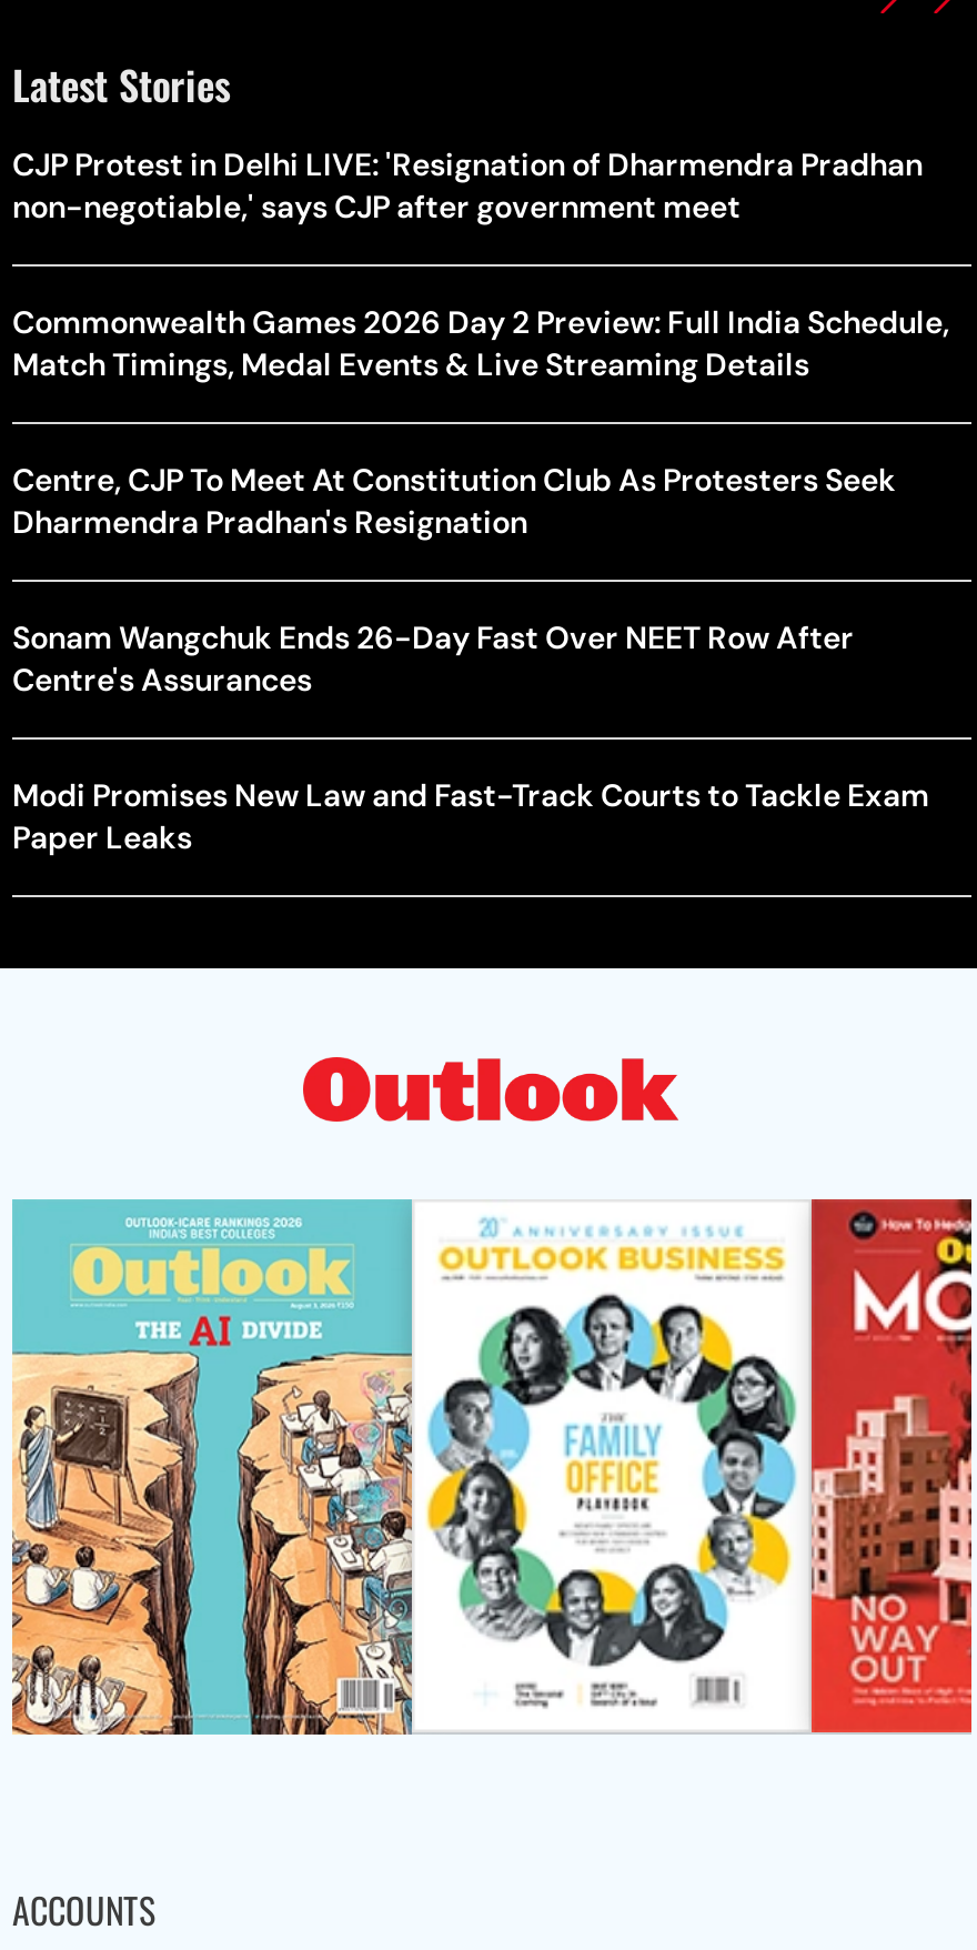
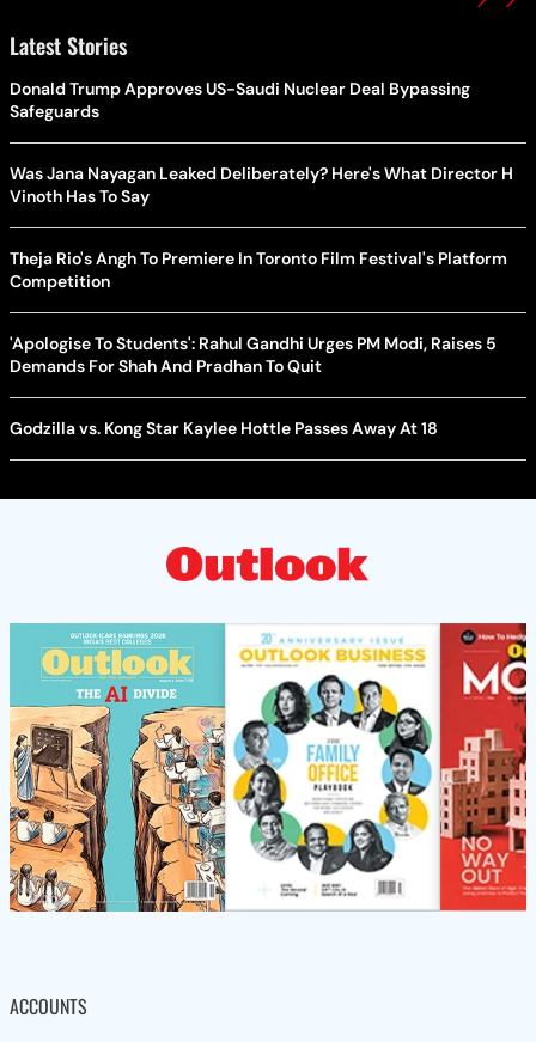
[12,144,923,227] CJP Protest in Delhi LIVE: 'Resignation of Dharmendra Pradhan | non-negotiable,' says CJP after government meet -> [10,78,470,122] Donald Trump Approves US-Saudi Nuclear Deal Bypassing | Safeguards
[12,302,949,384] Commonwealth Games 2026 Day 2 Preview: Full India Schedule, | Match Timings, Medal Events & Live Streaming Details -> [10,163,513,207] Was Jana Nayagan Leaked Deliberately? Here's What Director H | Vinoth Has To Say
[12,460,896,542] Centre, CJP To Meet At Constitution Club As Protesters Seek | Dharmendra Pradhan's Resignation -> [10,248,507,292] Theja Rio's Angh To Premiere In Toronto Film Festival's Platform | Competition
[12,617,854,700] Sonam Wangchuk Ends 26-Day Fast Over NEET Row After | Centre's Assurances -> [10,333,497,377] 'Apologise To Students': Rahul Gandhi Urges PM Modi, Raises 5 | Demands For Shah And Pradhan To Quit
[12,775,929,857] Modi Promises New Law and Fast-Track Courts to Tackle Exam | Paper Leaks -> [10,418,438,439] Godzilla vs. Kong Star Kaylee Hottle Passes Away At 18

